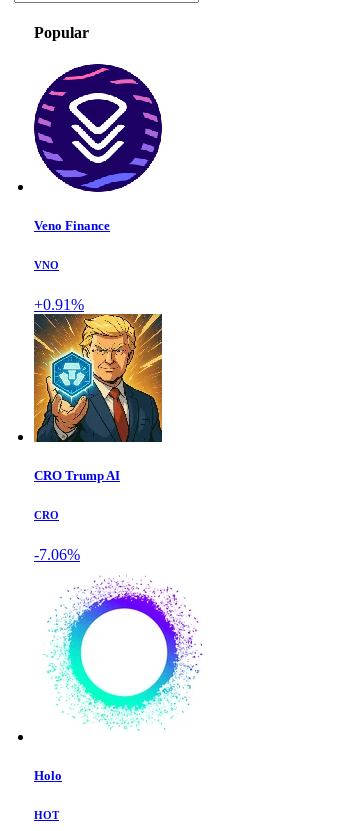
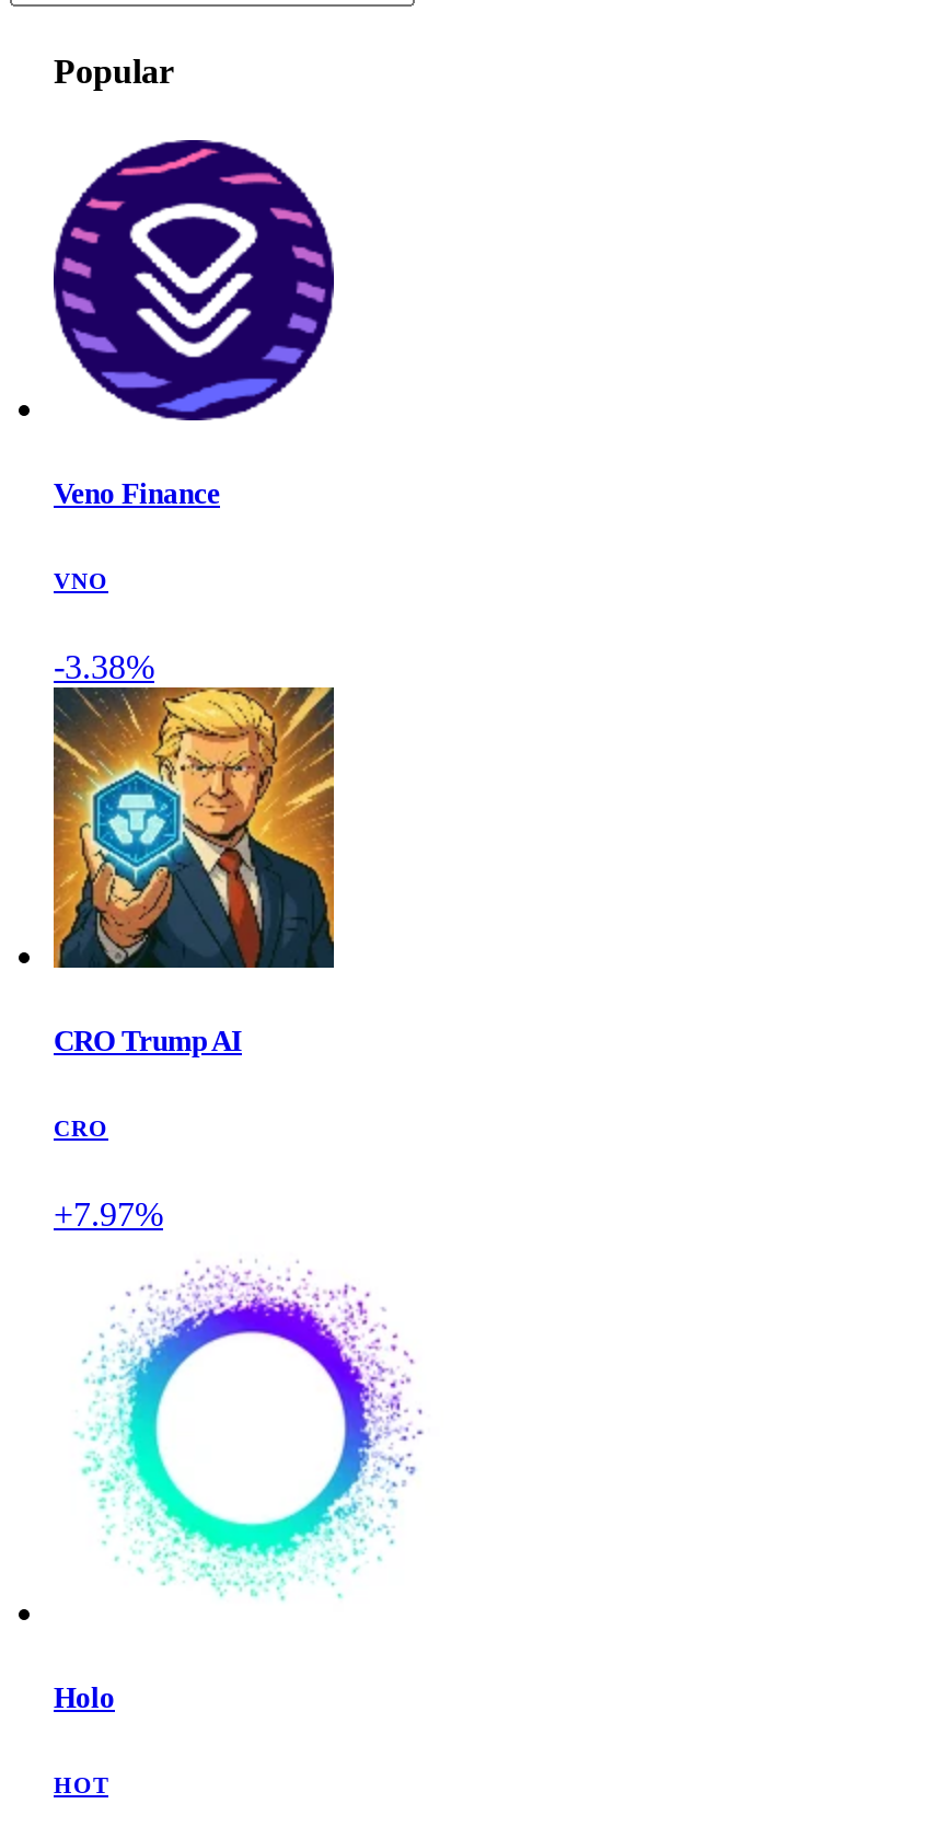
[34,296,84,313] +0.91% -> [54,648,154,685] -3.38%
[34,546,80,563] -7.06% -> [54,1195,163,1233] +7.97%

